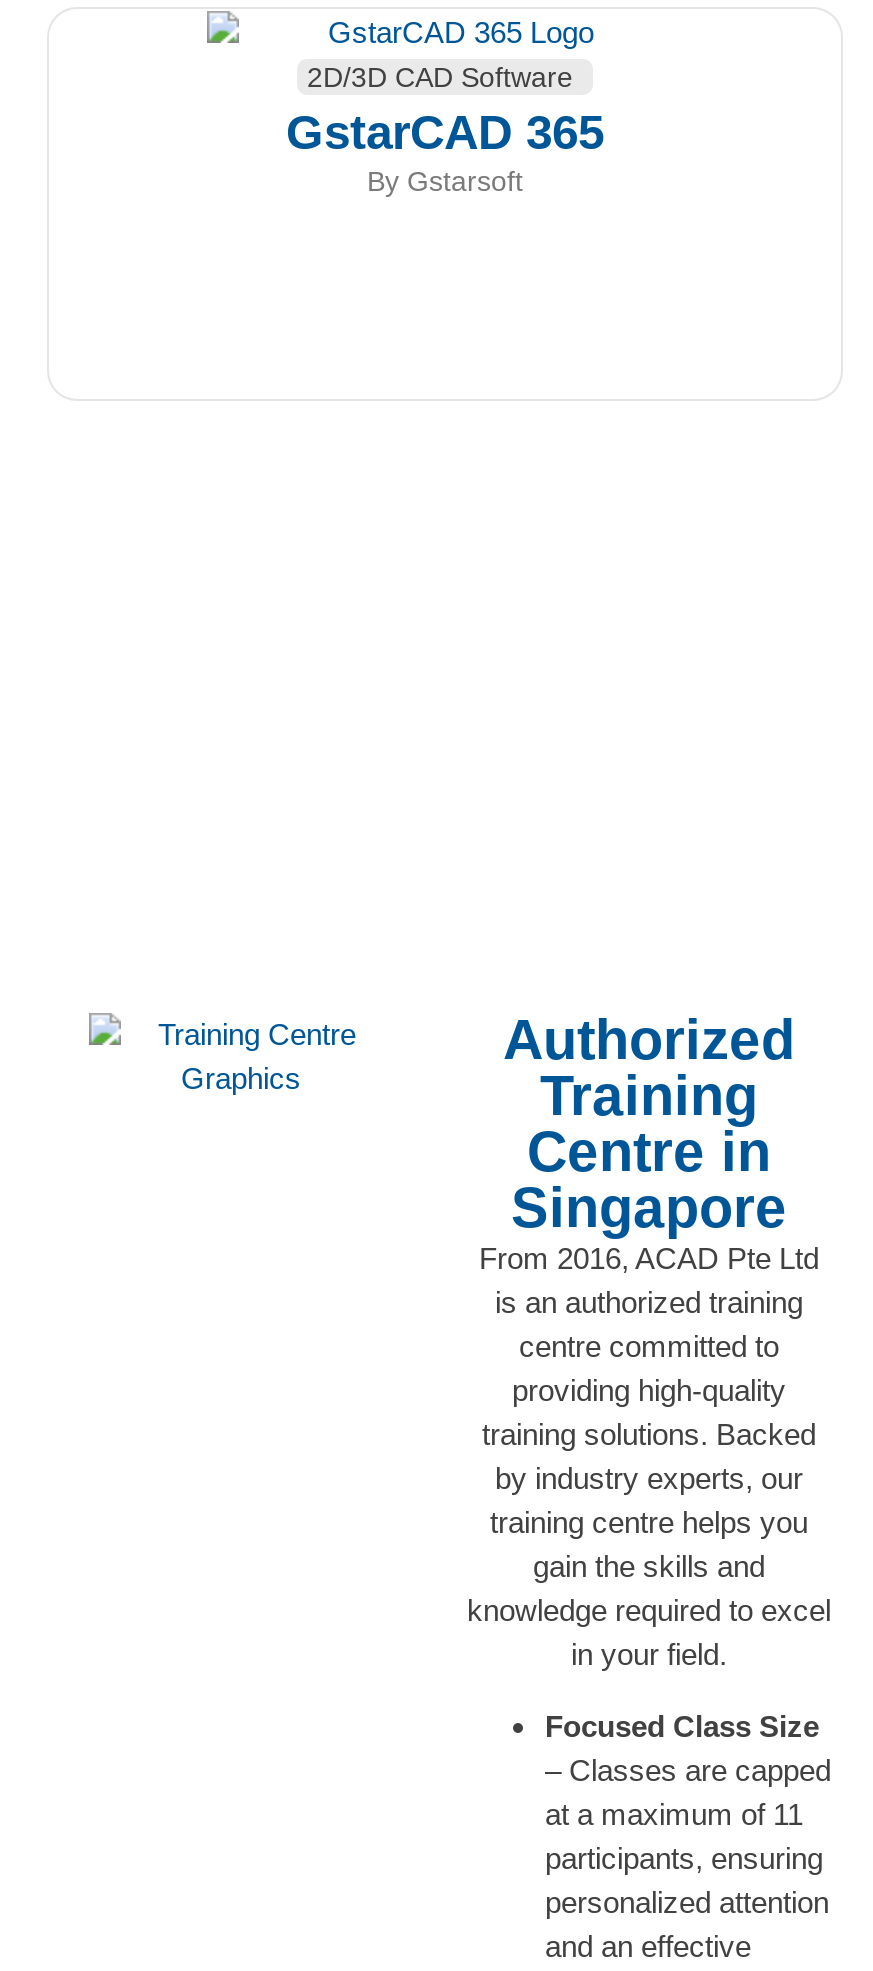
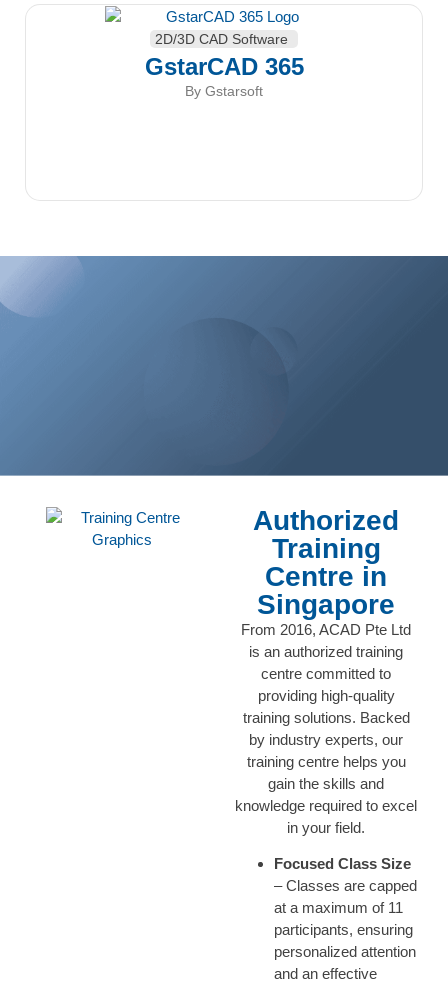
none -> [3,255,445,477] [image]

